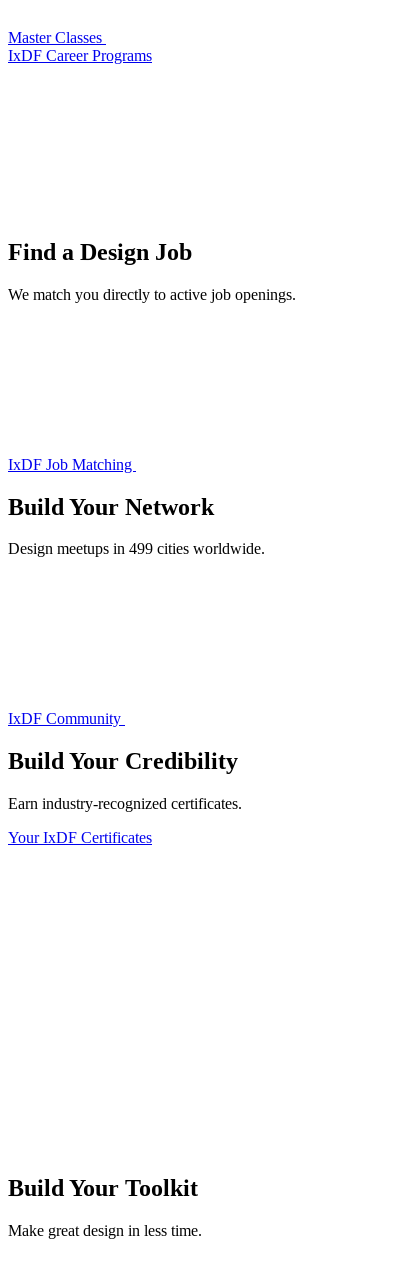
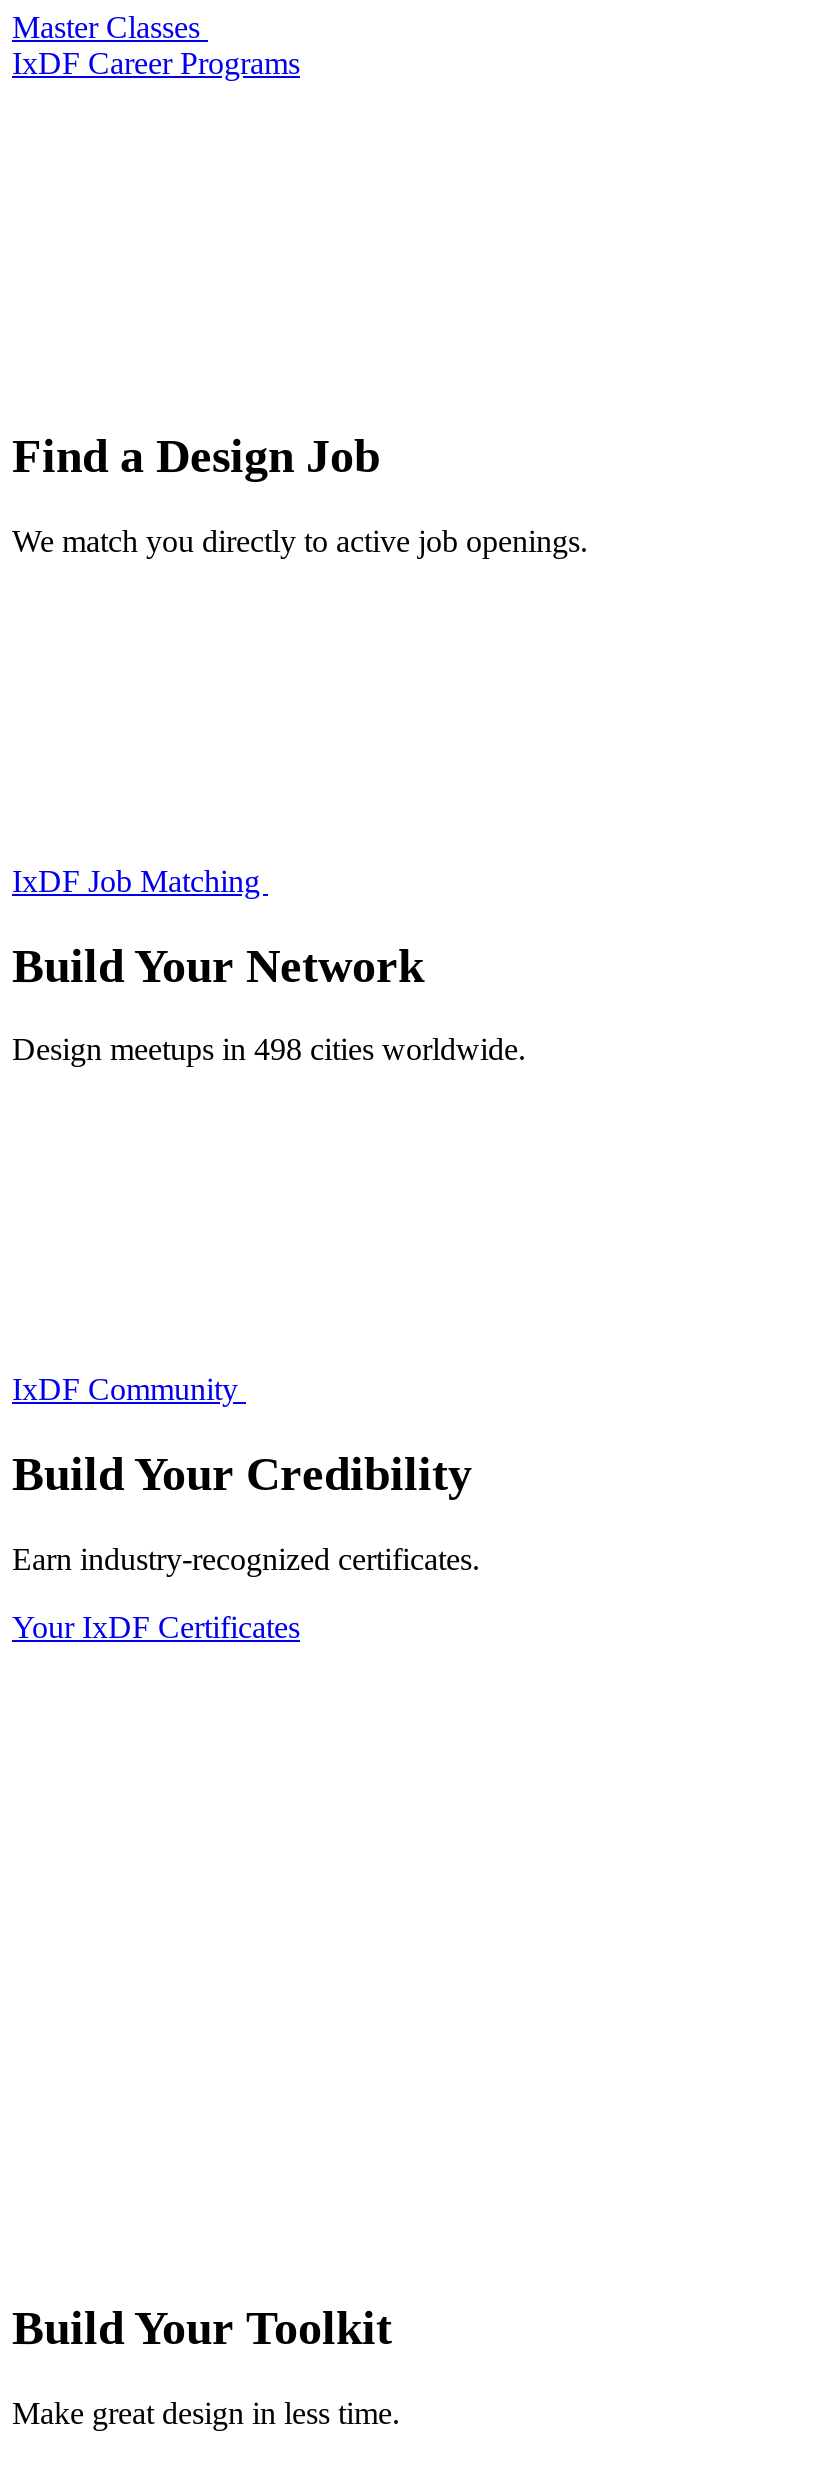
[8,540,265,557] Design meetups in 499 cities worldwide. -> [12,1033,526,1067] Design meetups in 498 cities worldwide.

